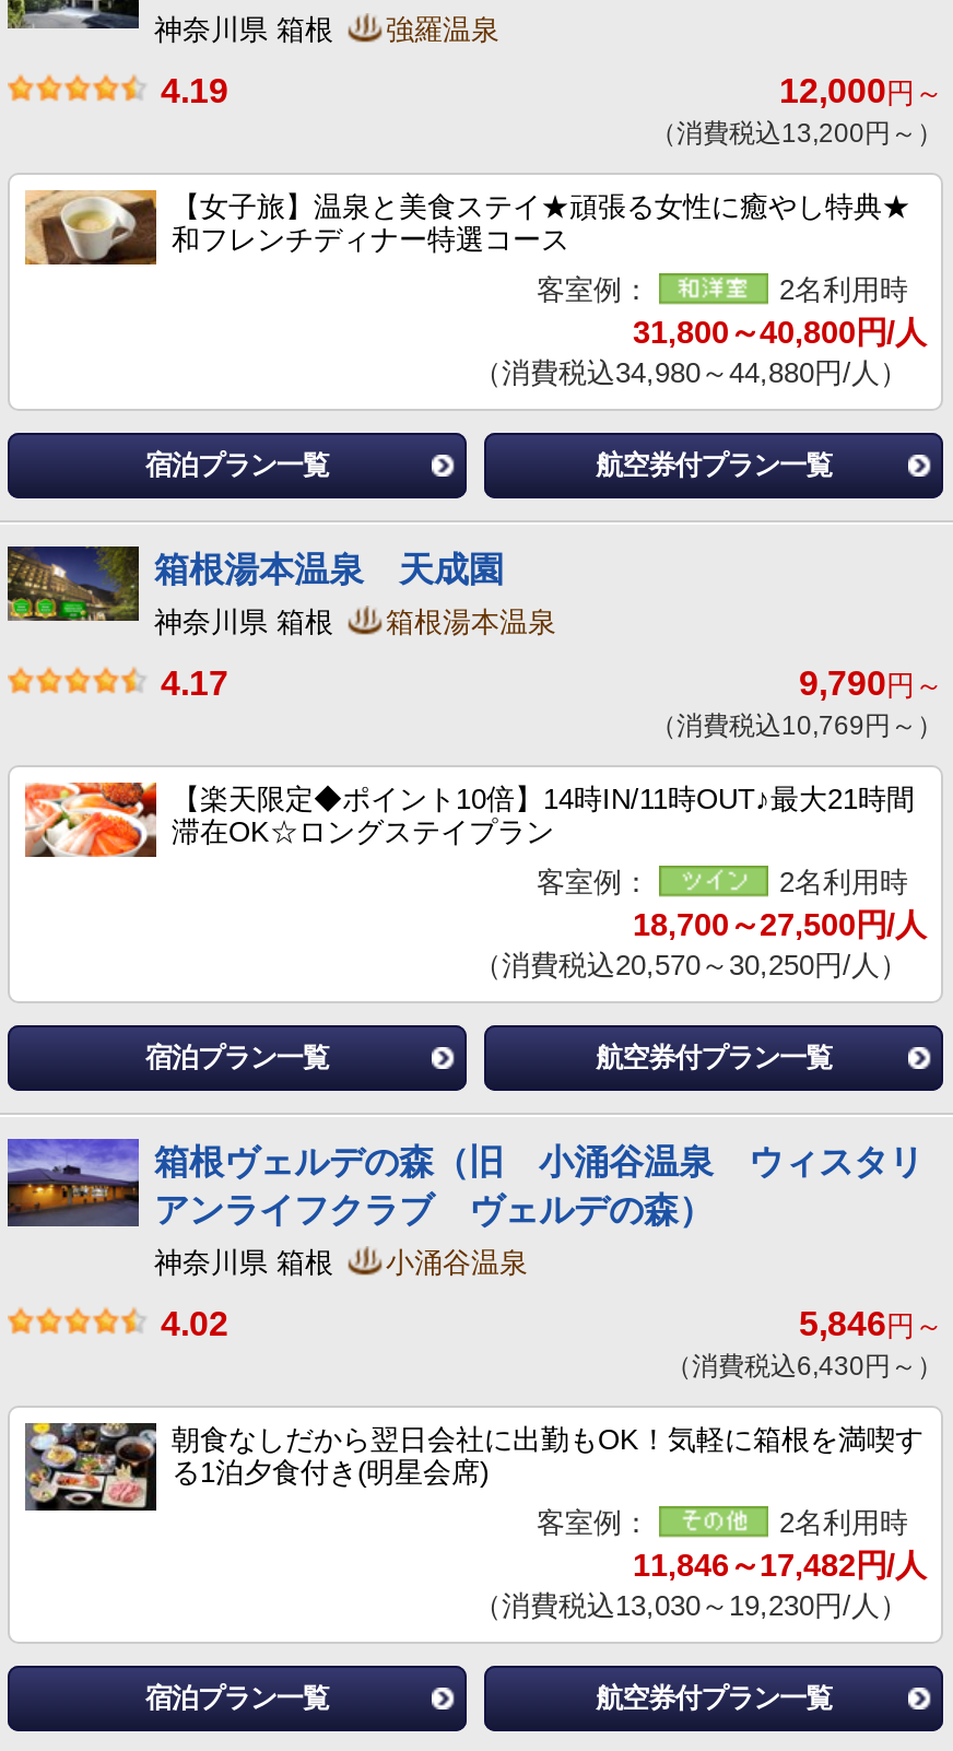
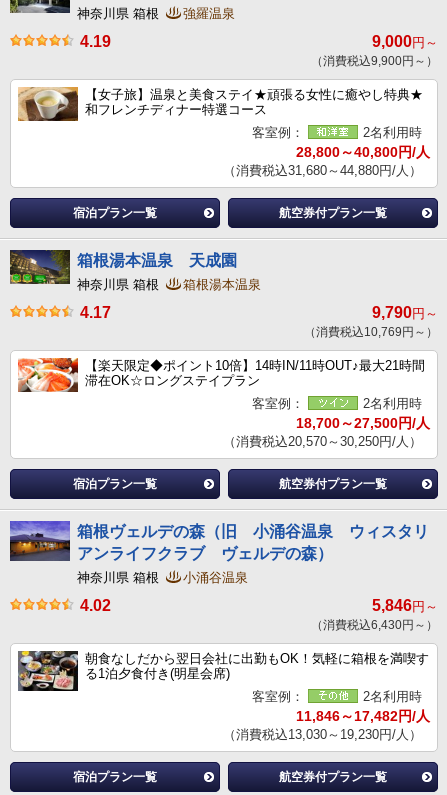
[779,72,943,109] 12,000円～ -> [372,33,438,50] 9,000円～
[650,118,943,149] （消費税込13,200円～） -> [311,54,438,68] （消費税込9,900円～）
[633,315,926,350] 31,800～40,800円/人 -> [296,144,430,160] 28,800～40,800円/人
[473,356,908,389] （消費税込34,980～44,880円/人） -> [223,163,422,178] （消費税込31,680～44,880円/人）

